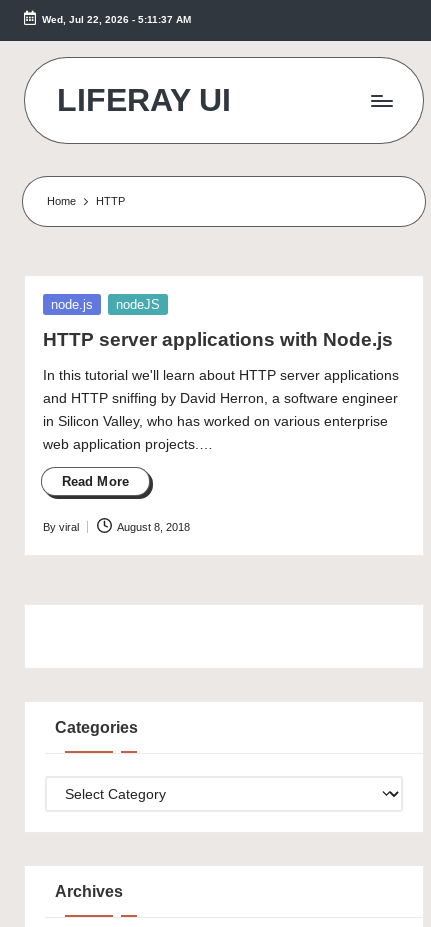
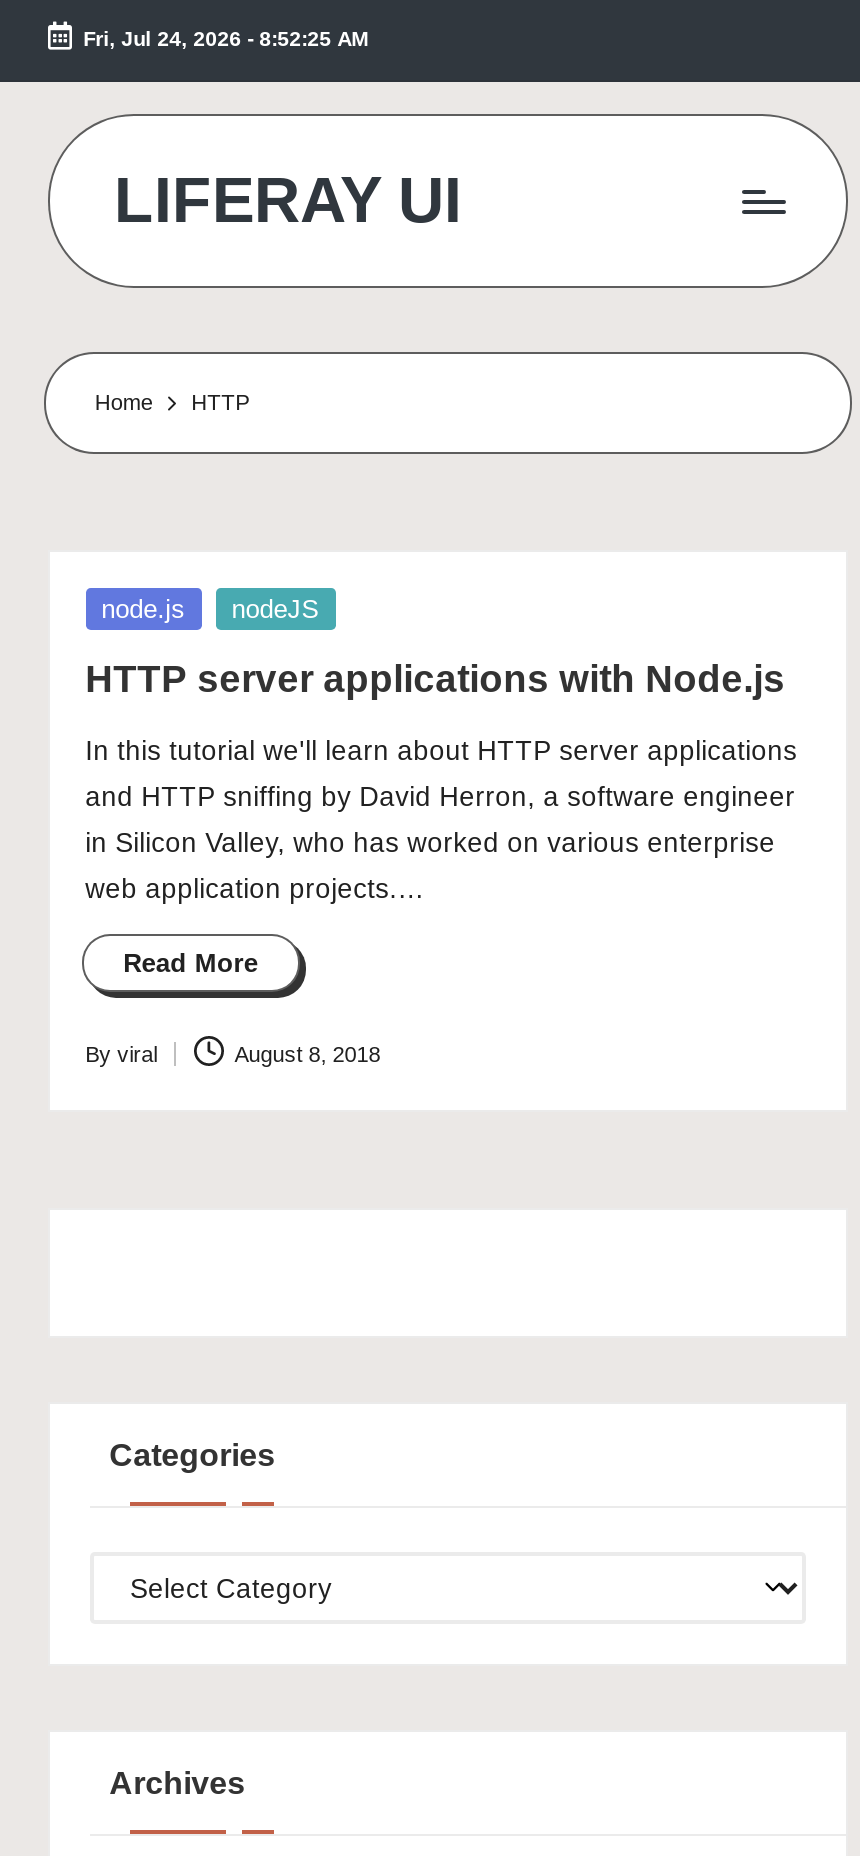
[42,14,191,25] Wed, Jul 22, 2026 - 5:11:37 AM -> [83,28,367,50] Fri, Jul 24, 2026 - 8:52:25 AM

